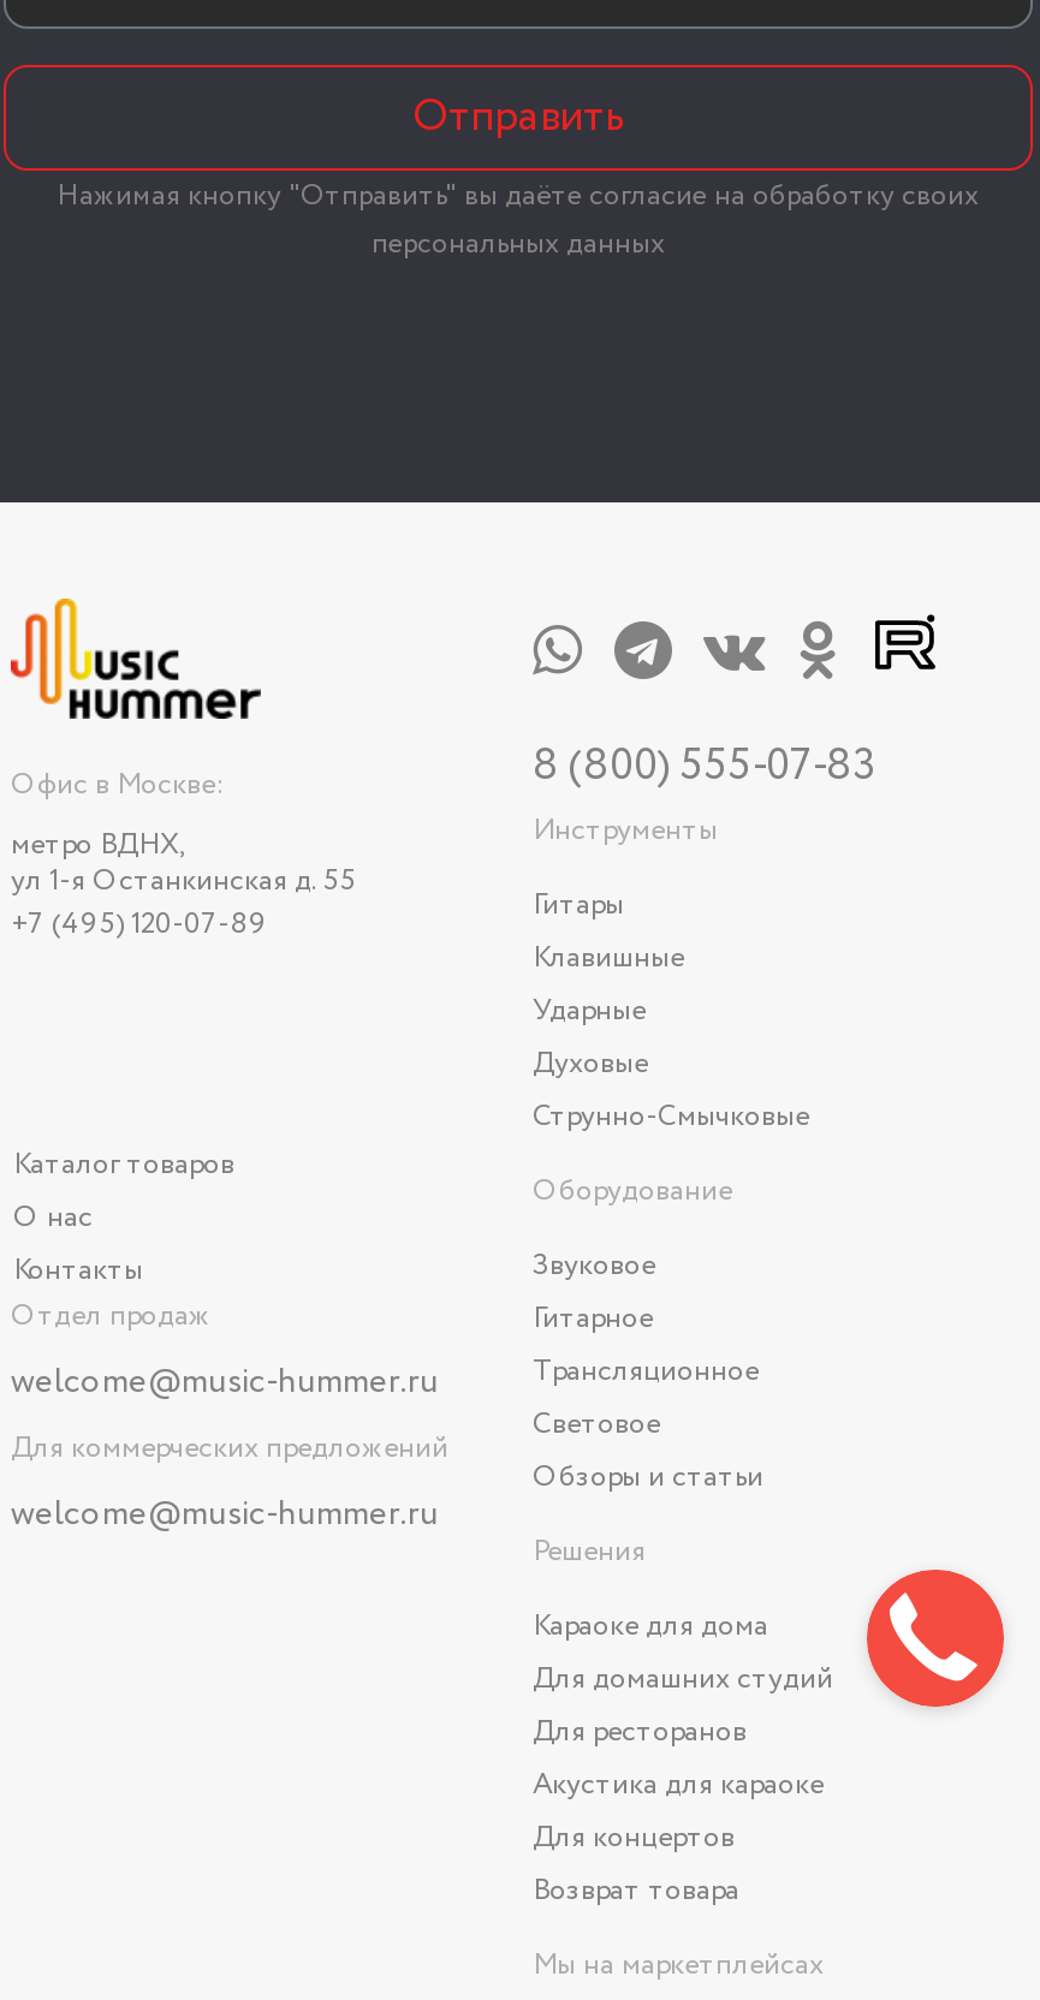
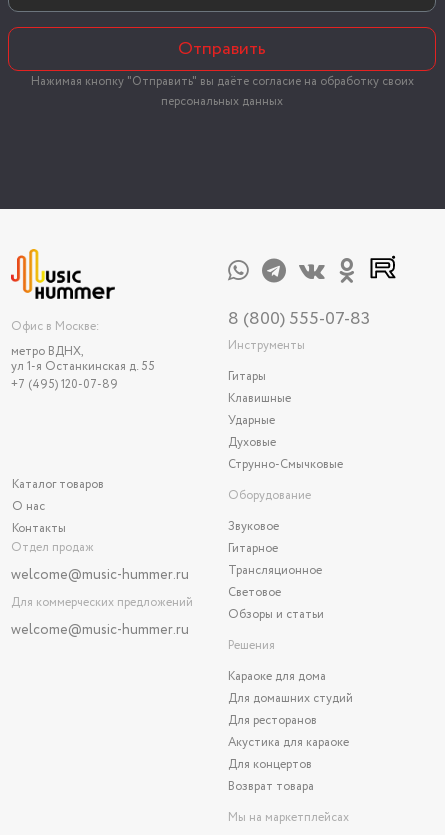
[864,1567,1006,1712] [image] -> none

